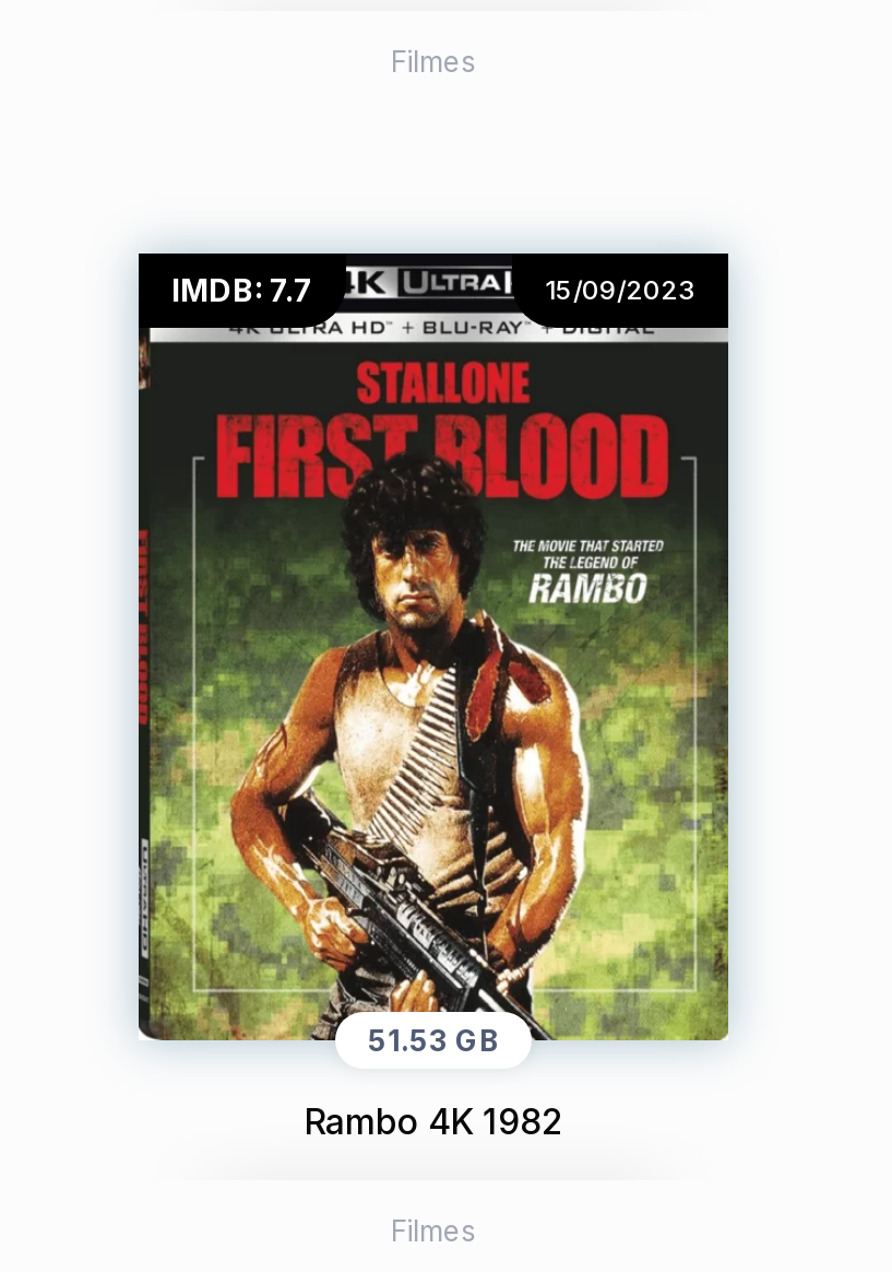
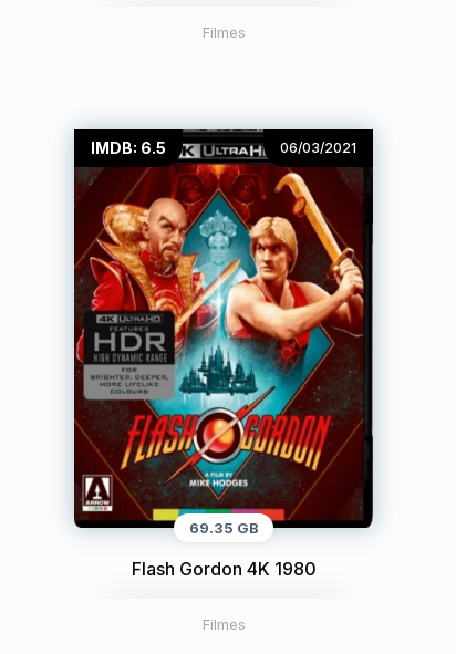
[139,264,730,1043] [image] | IMDB: 7.7 | 15/09/2023 -> [74,129,374,529] [image] | IMDB: 6.5 | 06/03/2021
[368,1023,499,1058] 51.53 GB -> [189,519,258,537] 69.35 GB
[304,1100,563,1143] Rambo 4K 1982 -> [131,558,316,580] Flash Gordon 4K 1980

